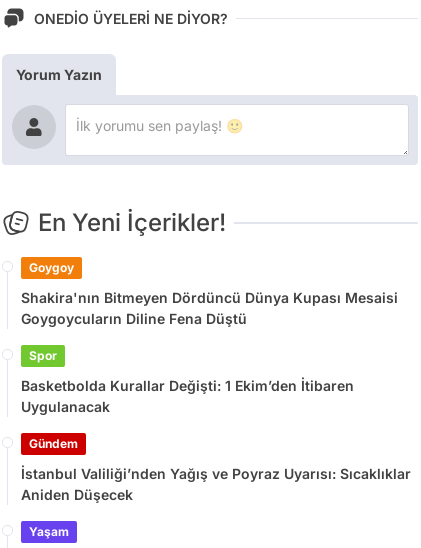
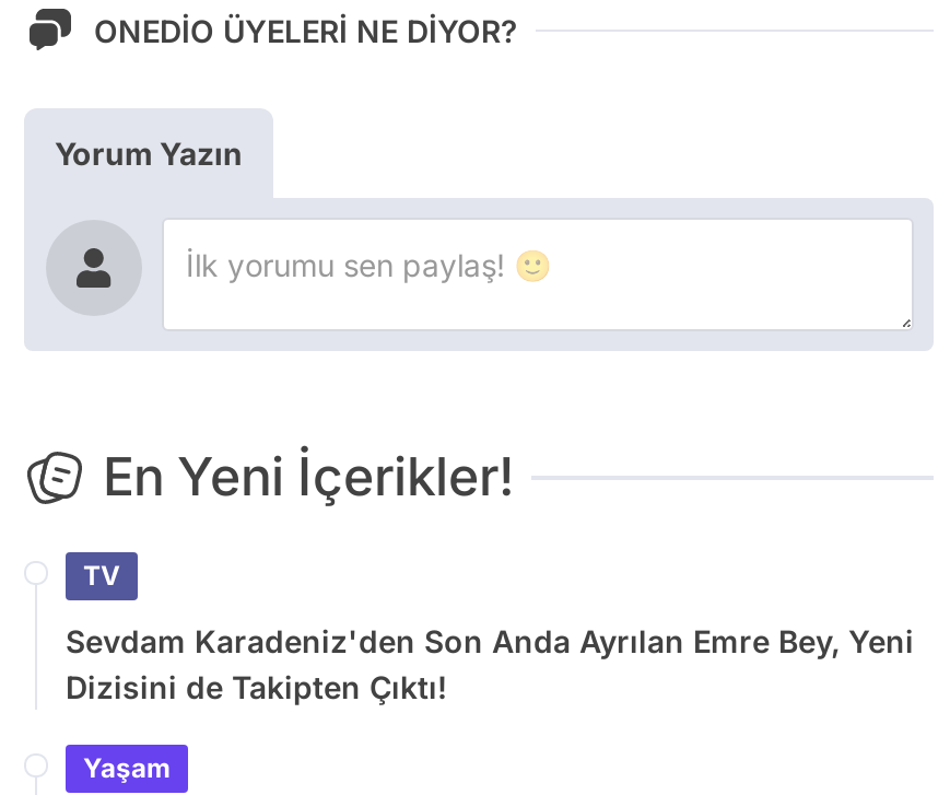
[21,260,411,503] Goygoy | Shakira'nın Bitmeyen Dördüncü Dünya Kupası Mesaisi | Goygoycuların Diline Fena Düştü | Spor | Basketbolda Kurallar Değişti: 1 Ekim’den İtibaren | Uygulanacak | Gündem | İstanbul Valiliği’nden Yağış ve Poyraz Uyarısı: Sıcaklıklar | Aniden Düşecek -> [66,559,914,705] TV | Sevdam Karadeniz'den Son Anda Ayrılan Emre Bey, Yeni | Dizisini de Takipten Çıktı!

